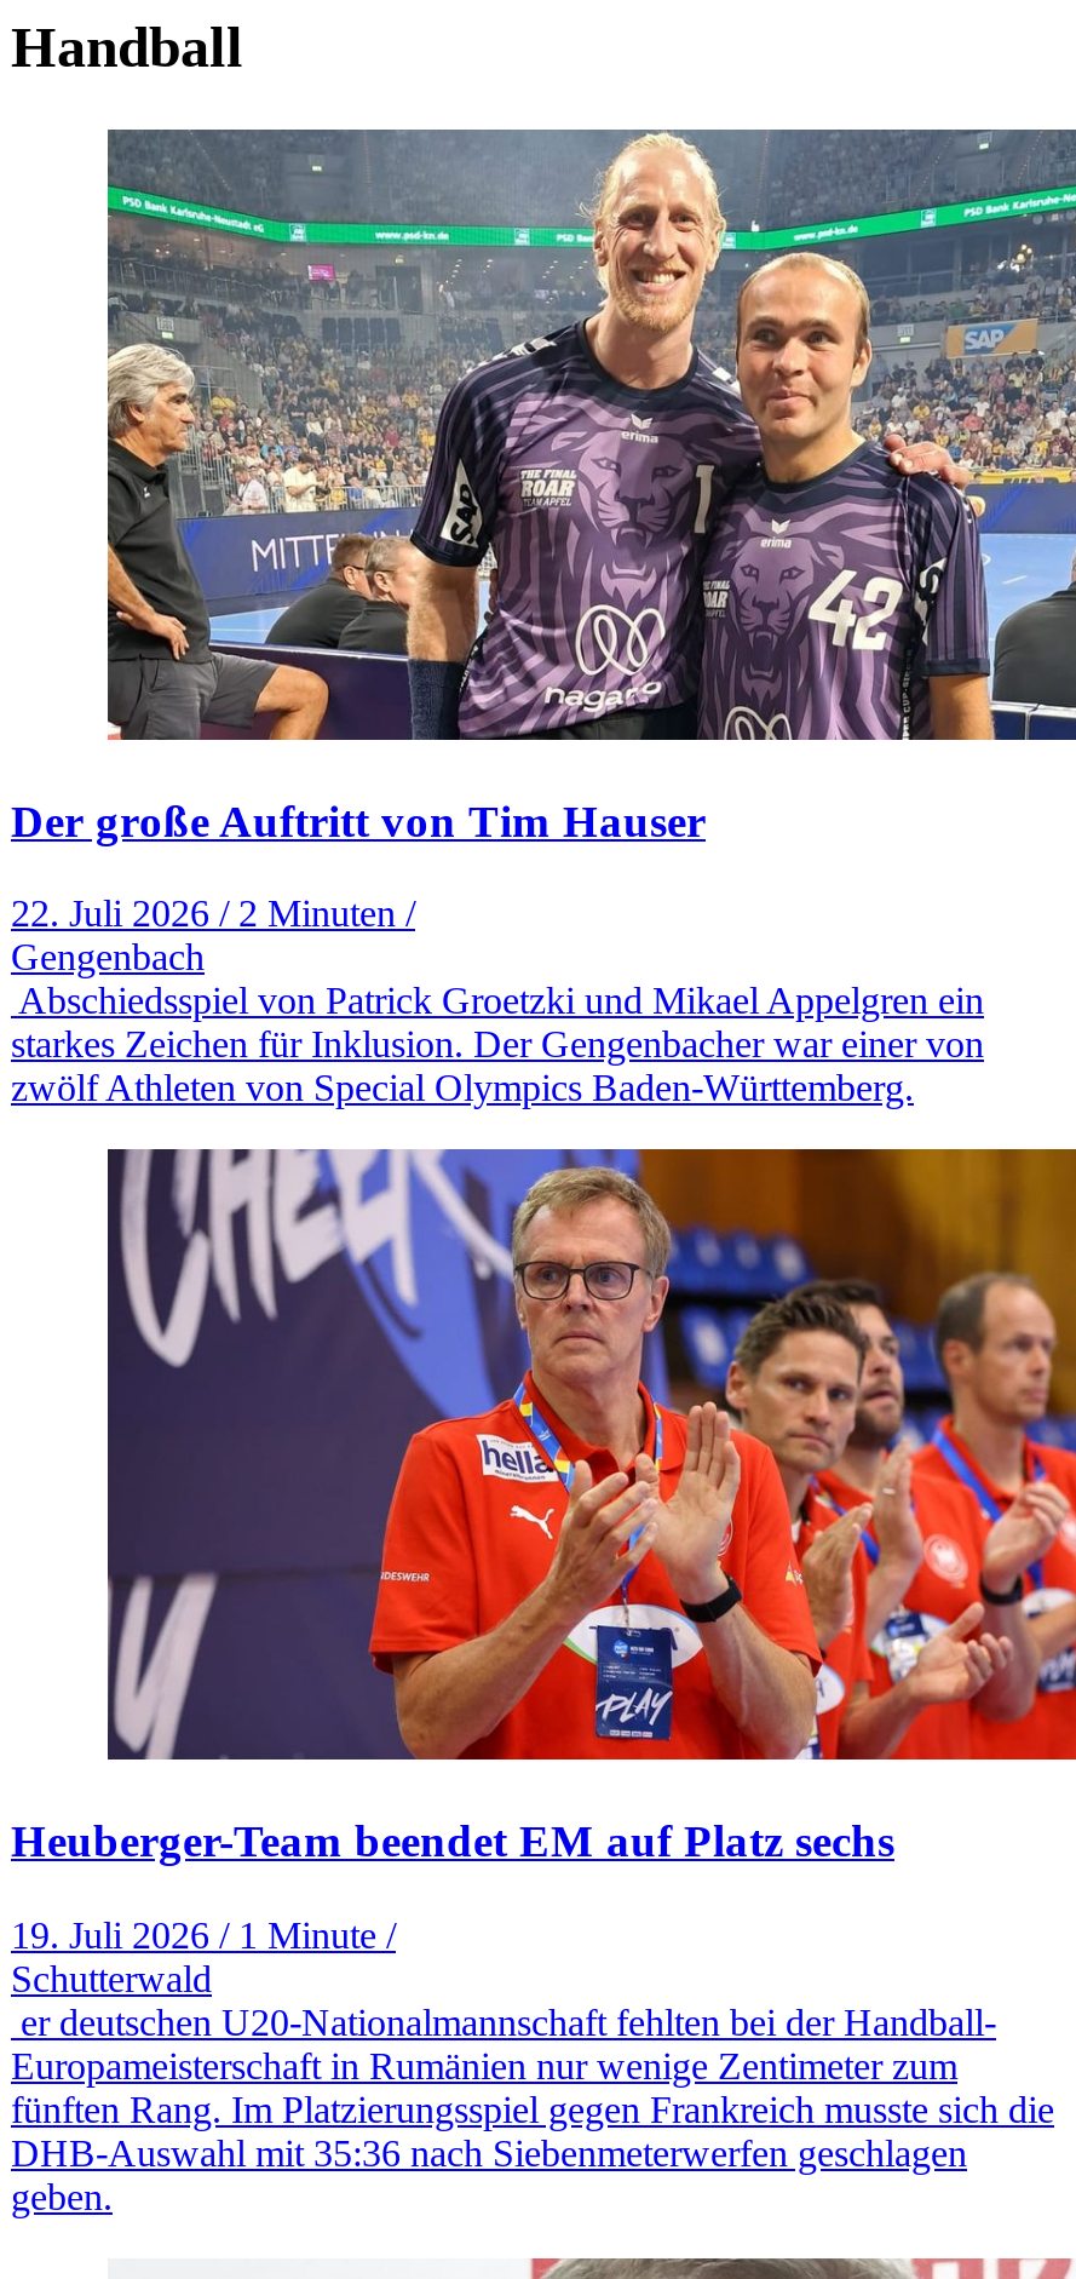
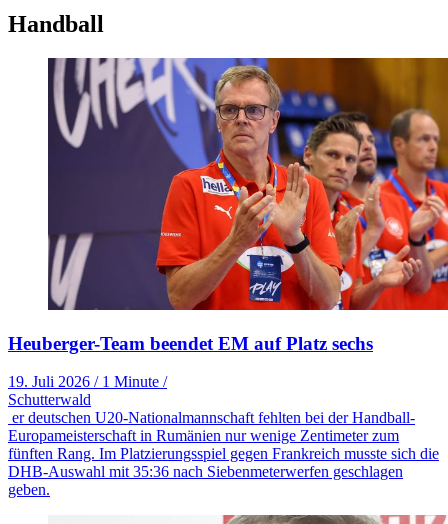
[11,127,1069,1109] [image] | Der große Auftritt von Tim Hauser | 22. Juli 2026 / 2 Minuten / | Gengenbach | Abschiedsspiel von Patrick Groetzki und Mikael Appelgren ein | starkes Zeichen für Inklusion. Der Gengenbacher war einer von | zwölf Athleten von Special Olympics Baden-Württemberg. -> none

